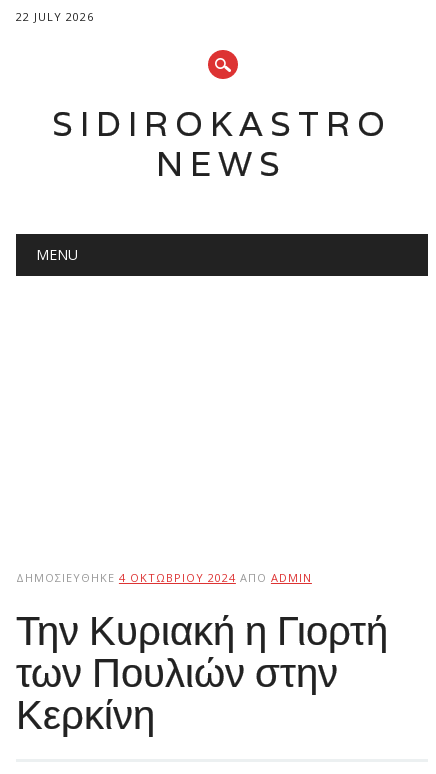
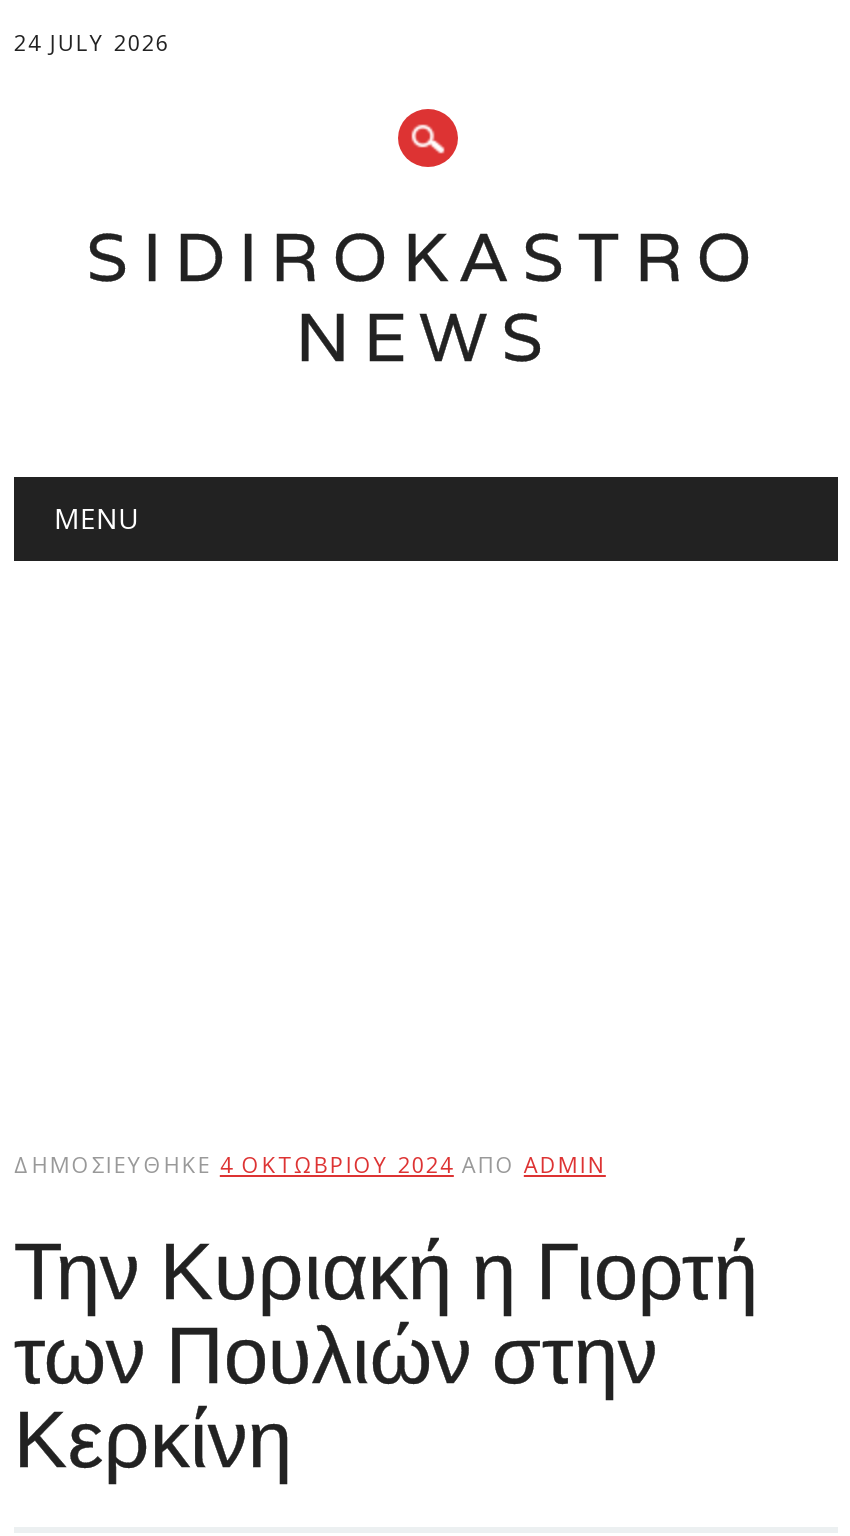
[16,9,94,24] 22 JULY 2026 -> [14,27,170,57] 24 JULY 2026

